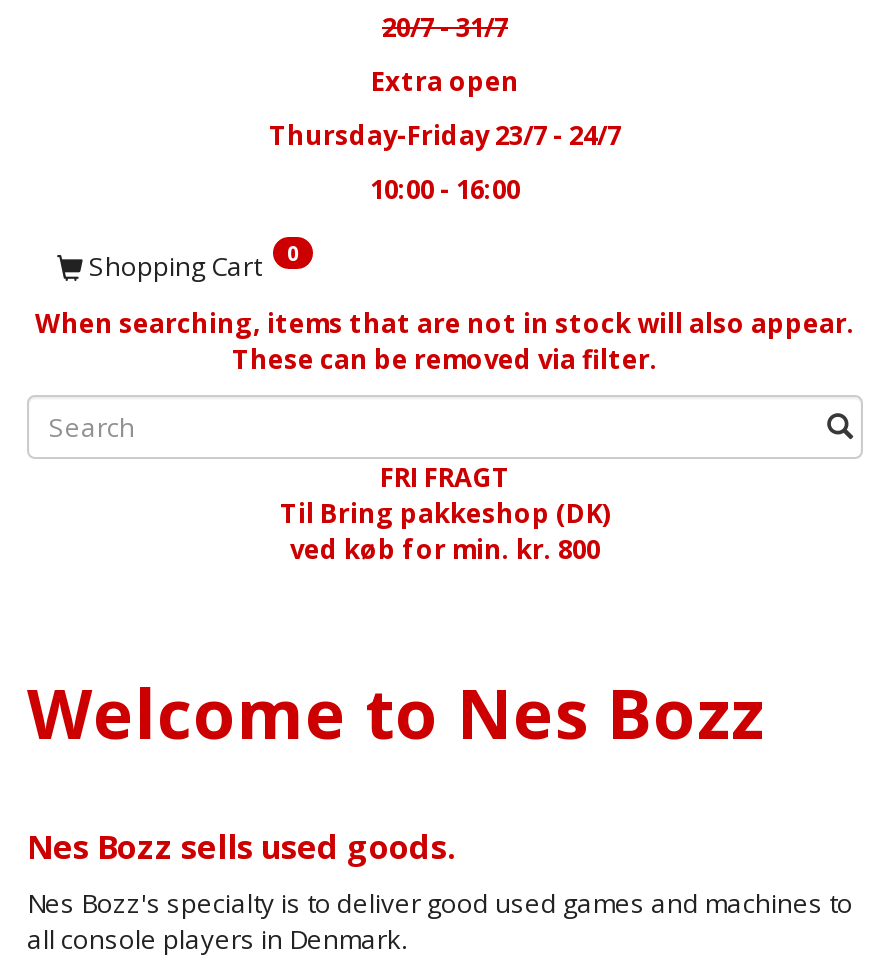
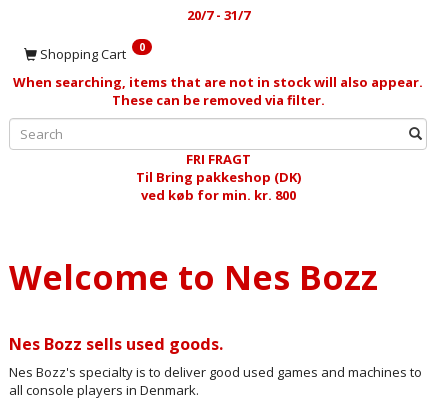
[269,63,621,207] Extra open | Thursday-Friday 23/7 - 24/7 | 10:00 - 16:00 -> none

